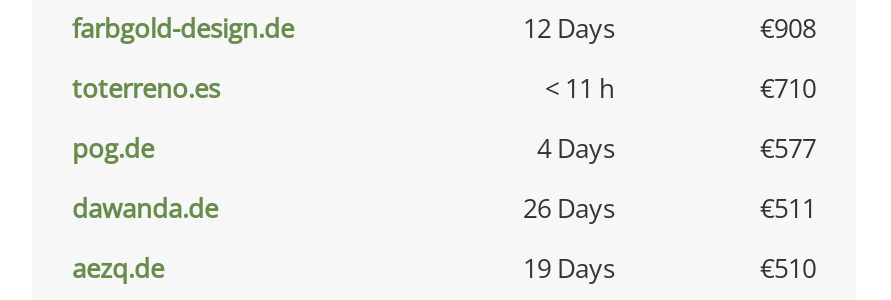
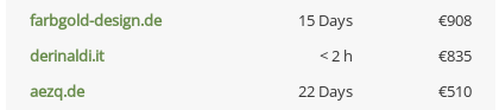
[523,10,615,46] 12 Days -> [298,9,352,31] 15 Days
[72,70,816,226] toterreno.es | < 11 h | €710 | pog.de | 4 Days | €577 | dawanda.de | 26 Days | €511 -> [30,45,472,66] derinaldi.it | < 2 h | €835
[523,250,615,286] 19 Days -> [298,80,352,102] 22 Days

